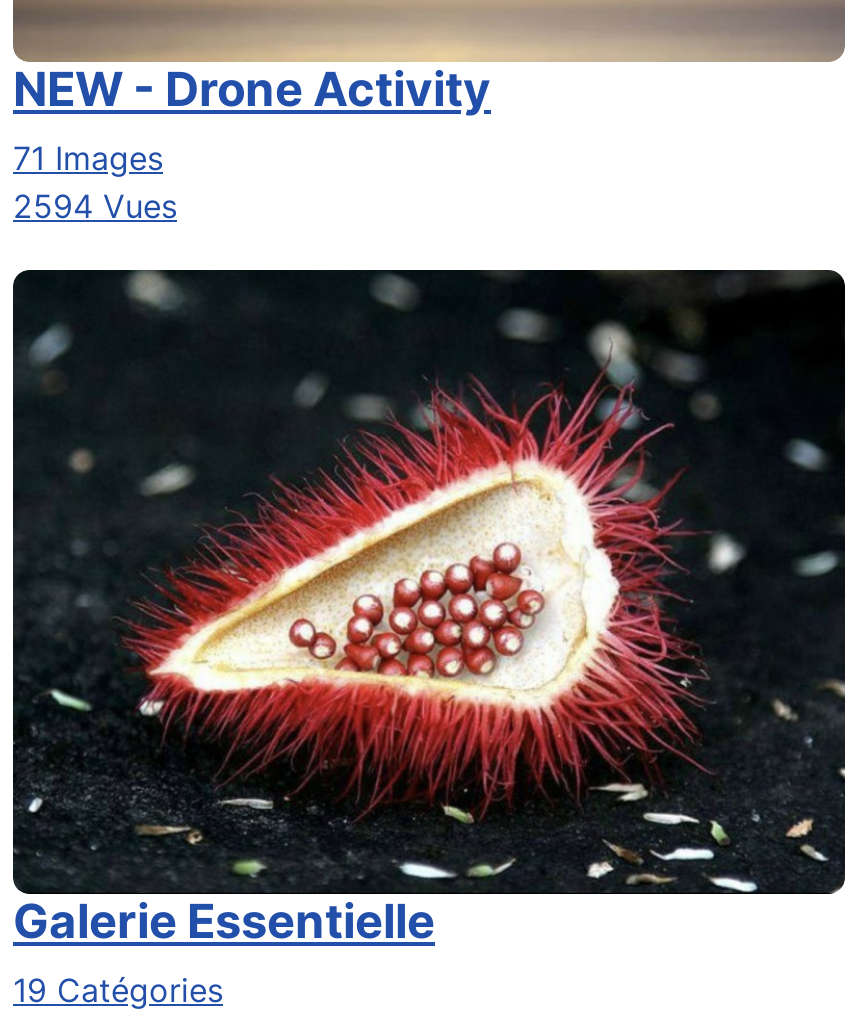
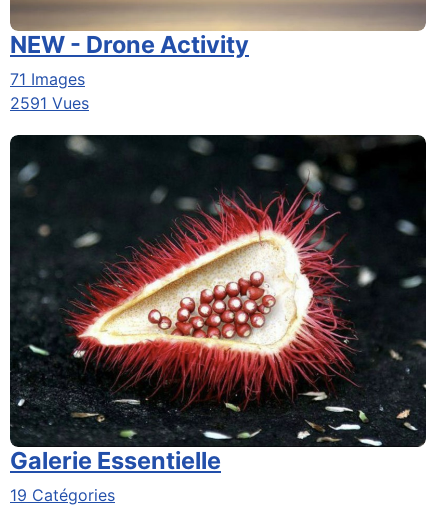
[13,187,177,227] 2594 Vues -> [10,93,89,113] 2591 Vues

